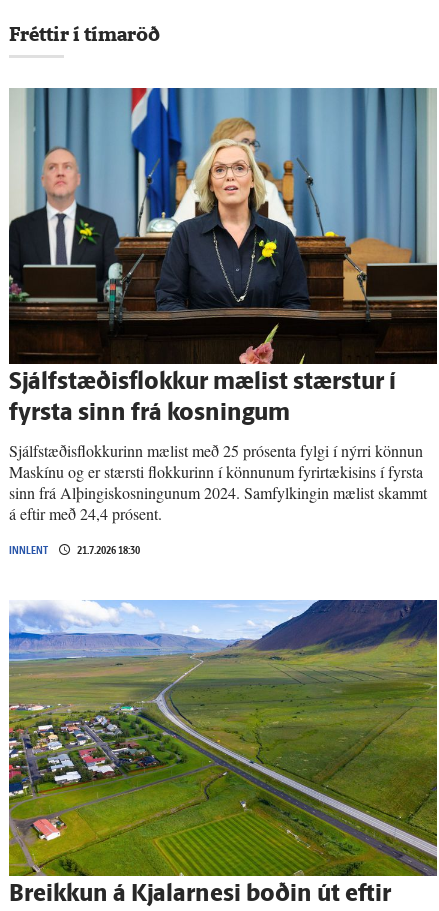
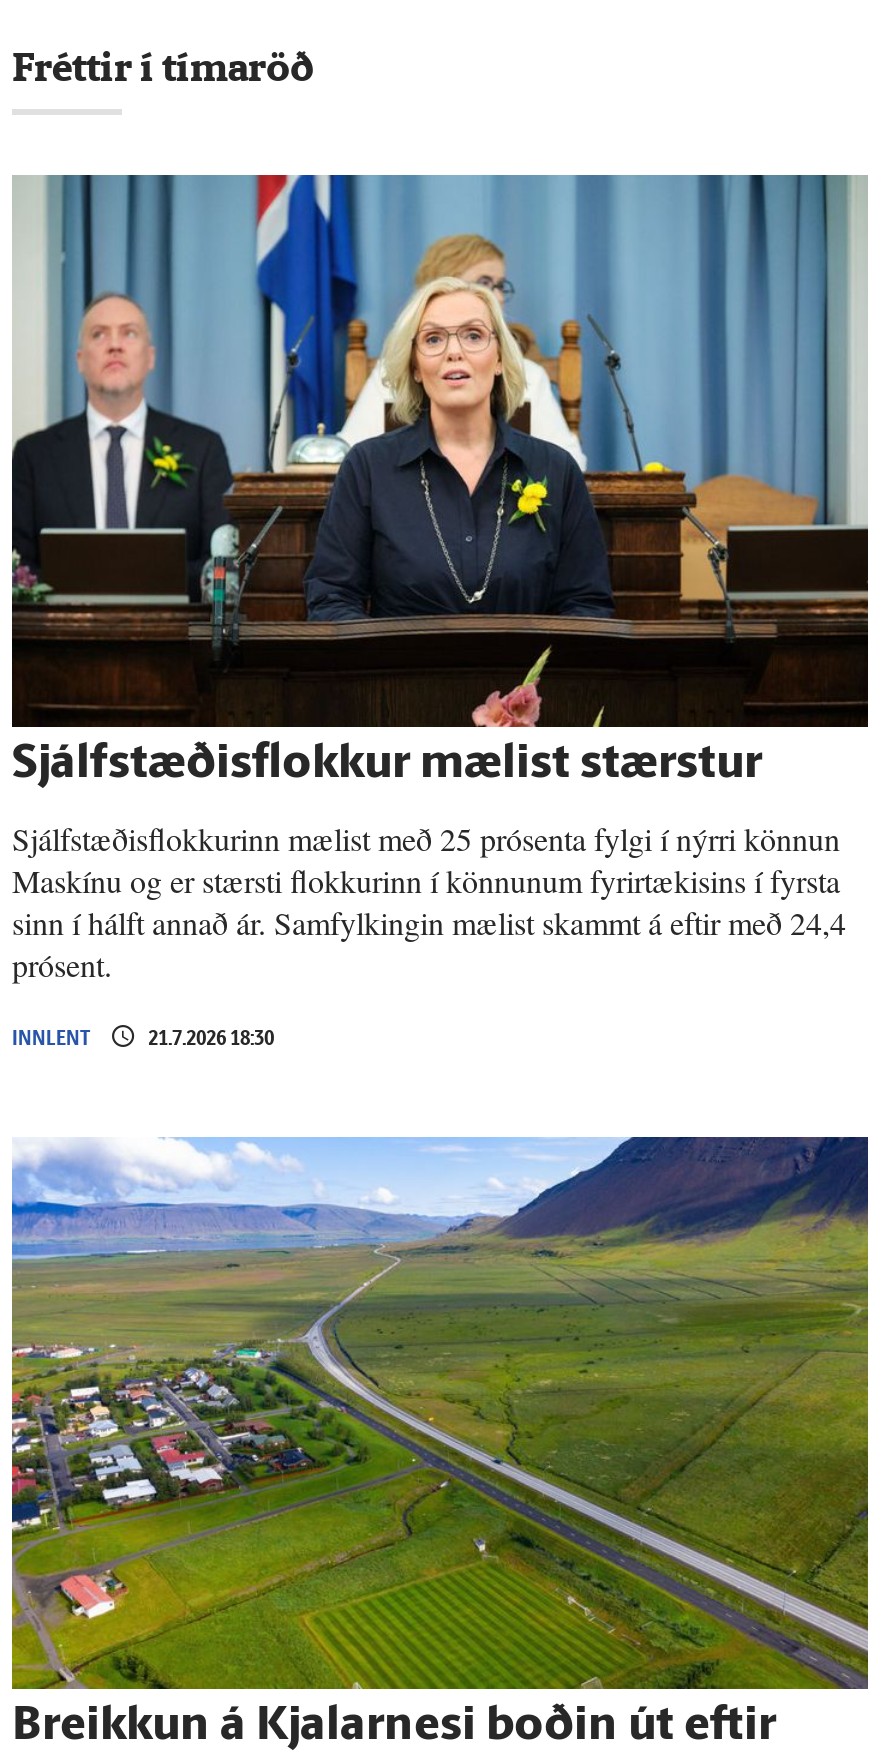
[9,371,396,426] Sjálfstæðisflokkur mælist stærstur í | fyrsta sinn frá kosningum -> [12,741,762,789] Sjálfstæðisflokkur mælist stærstur
[9,482,427,524] sinn frá Alþingiskosningunum 2024. Samfylkingin mælist skammt | á eftir með 24,4 prósent. -> [12,901,846,985] sinn í hálft annað ár. Samfylkingin mælist skammt á eftir með 24,4 | prósent.

